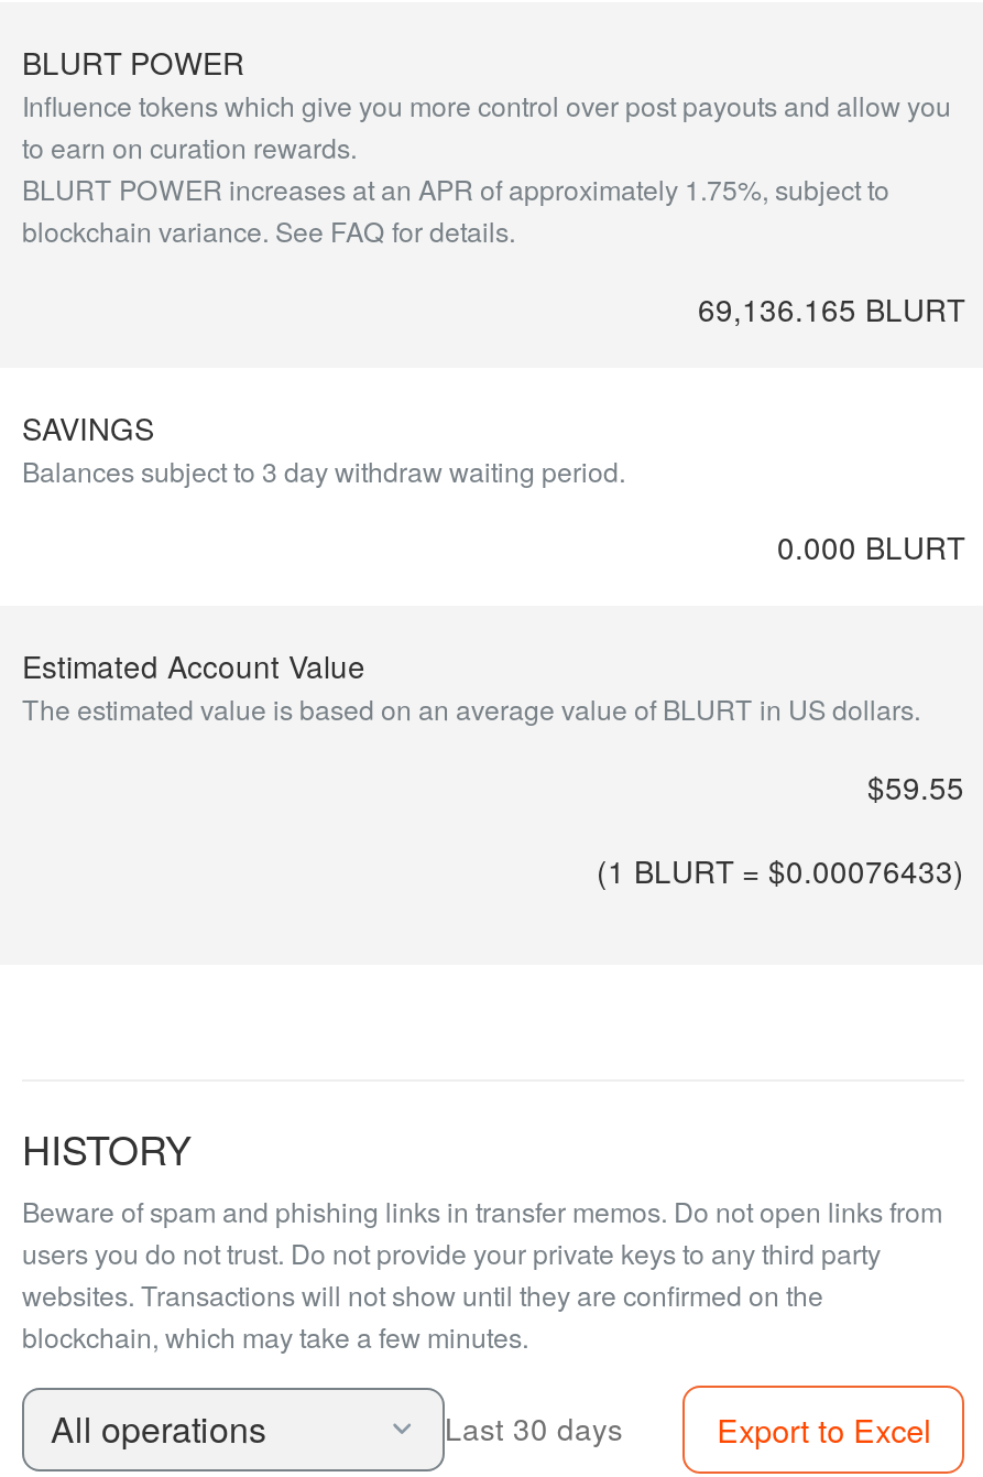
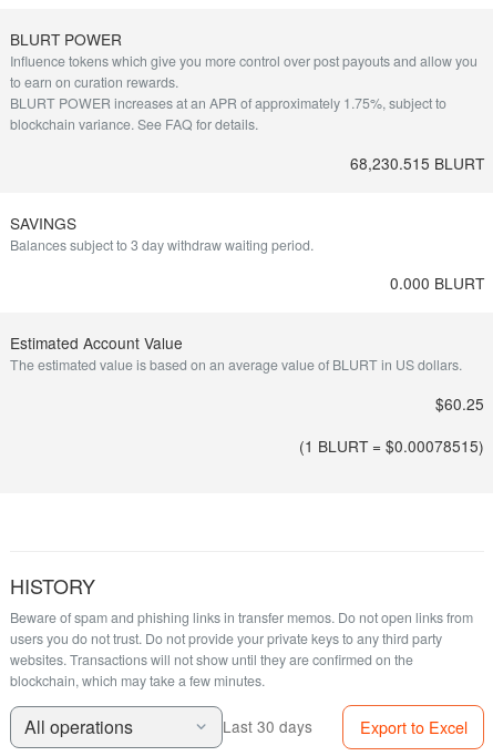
[698,285,964,330] 69,136.165 BLURT -> [350,151,484,174] 68,230.515 BLURT
[867,764,964,808] $59.55 -> [435,392,484,414] $60.25
[597,848,964,892] (1 BLURT = $0.00076433) -> [299,434,484,456] (1 BLURT = $0.00078515)

